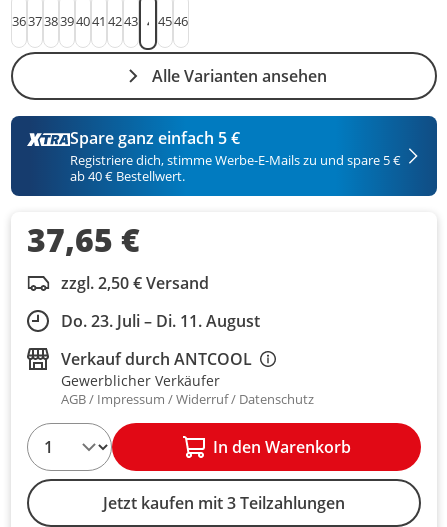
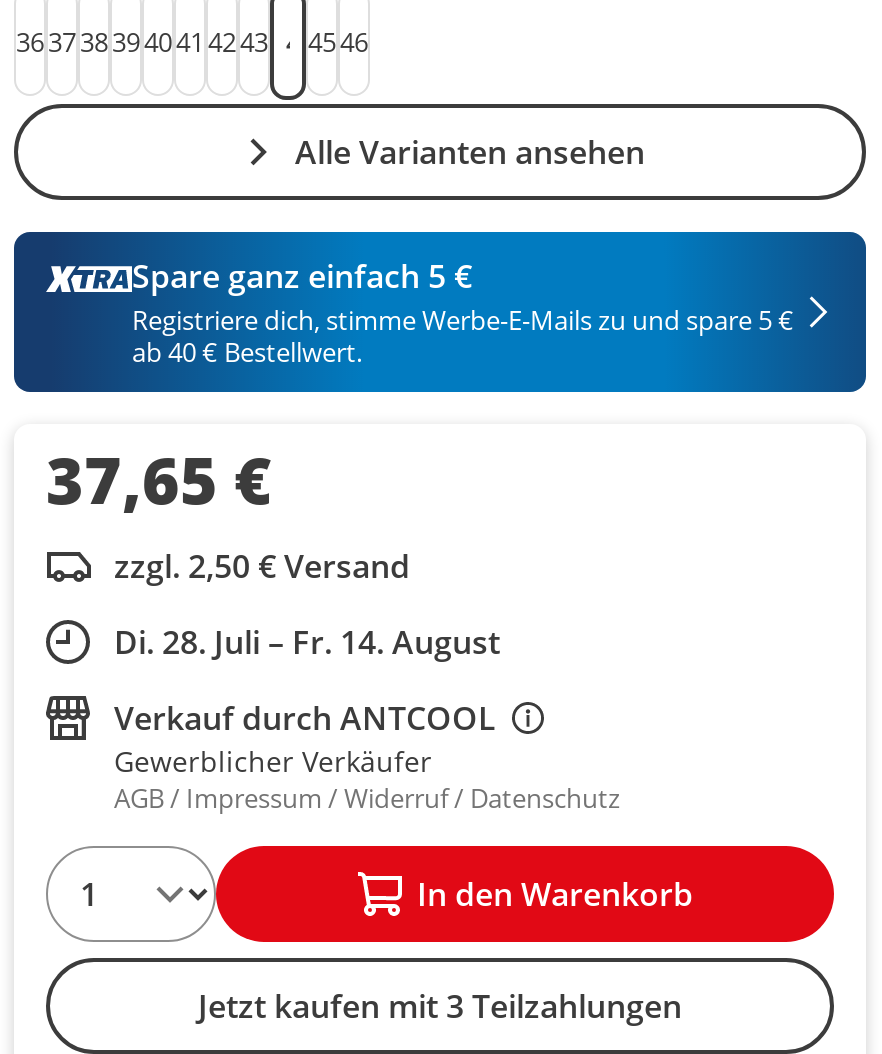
[61,310,260,332] Do. 23. Juli – Di. 11. August -> [114,620,500,664] Di. 28. Juli – Fr. 14. August

